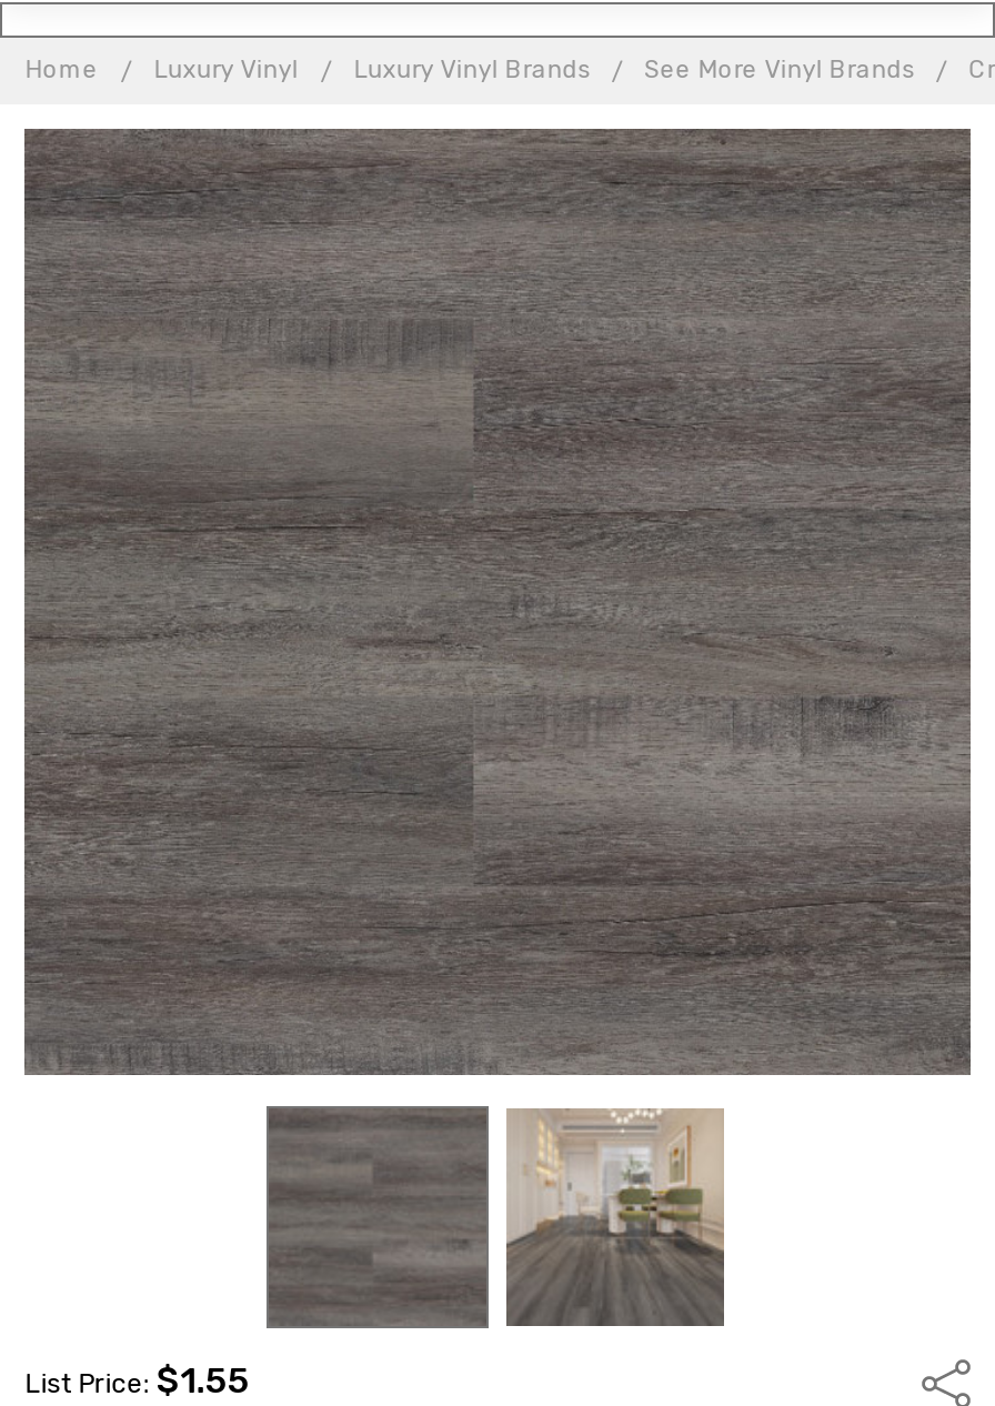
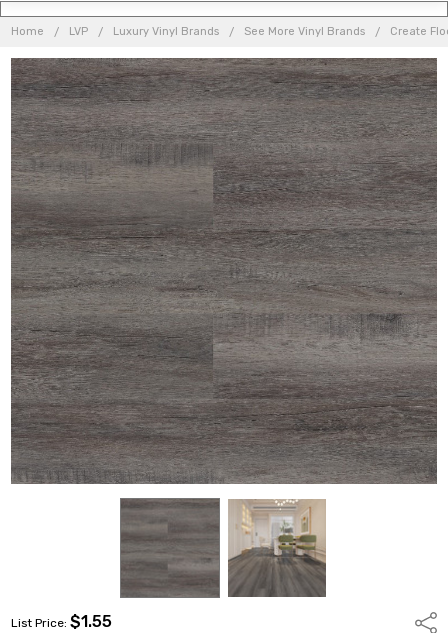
[154,56,298,84] Luxury Vinyl -> [69,25,88,38] LVP

